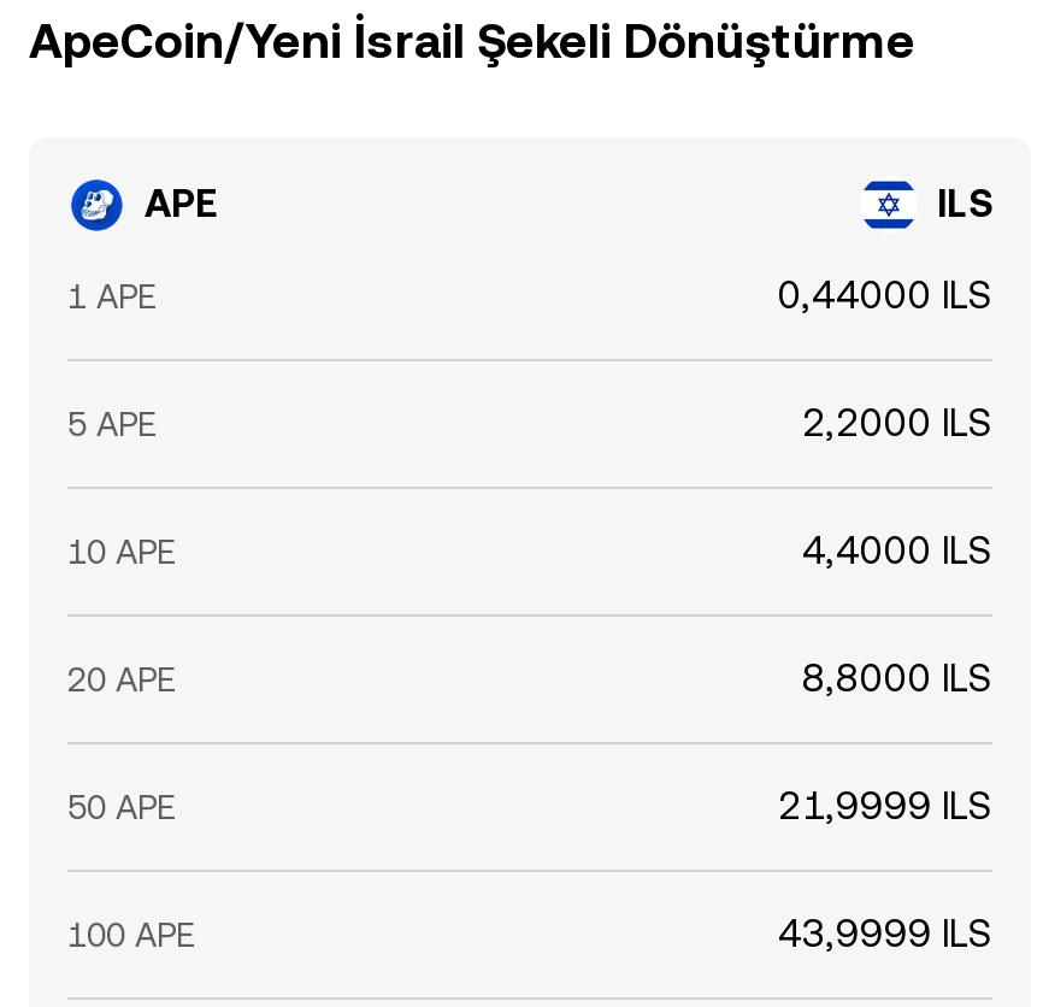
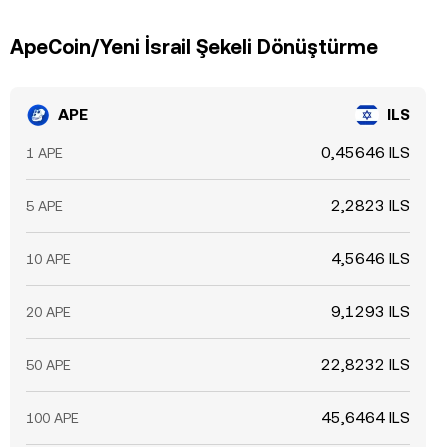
[778,272,992,318] 0,44000 ILS -> [321,143,410,162] 0,45646 ILS
[802,400,992,446] 2,2000 ILS -> [331,196,410,215] 2,2823 ILS
[802,528,992,573] 4,4000 ILS -> [331,249,410,268] 4,5646 ILS
[802,655,992,701] 8,8000 ILS -> [331,302,410,321] 9,1293 ILS
[778,783,992,829] 21,9999 ILS -> [321,355,410,374] 22,8232 ILS
[778,911,992,956] 43,9999 ILS -> [321,408,410,427] 45,6464 ILS

